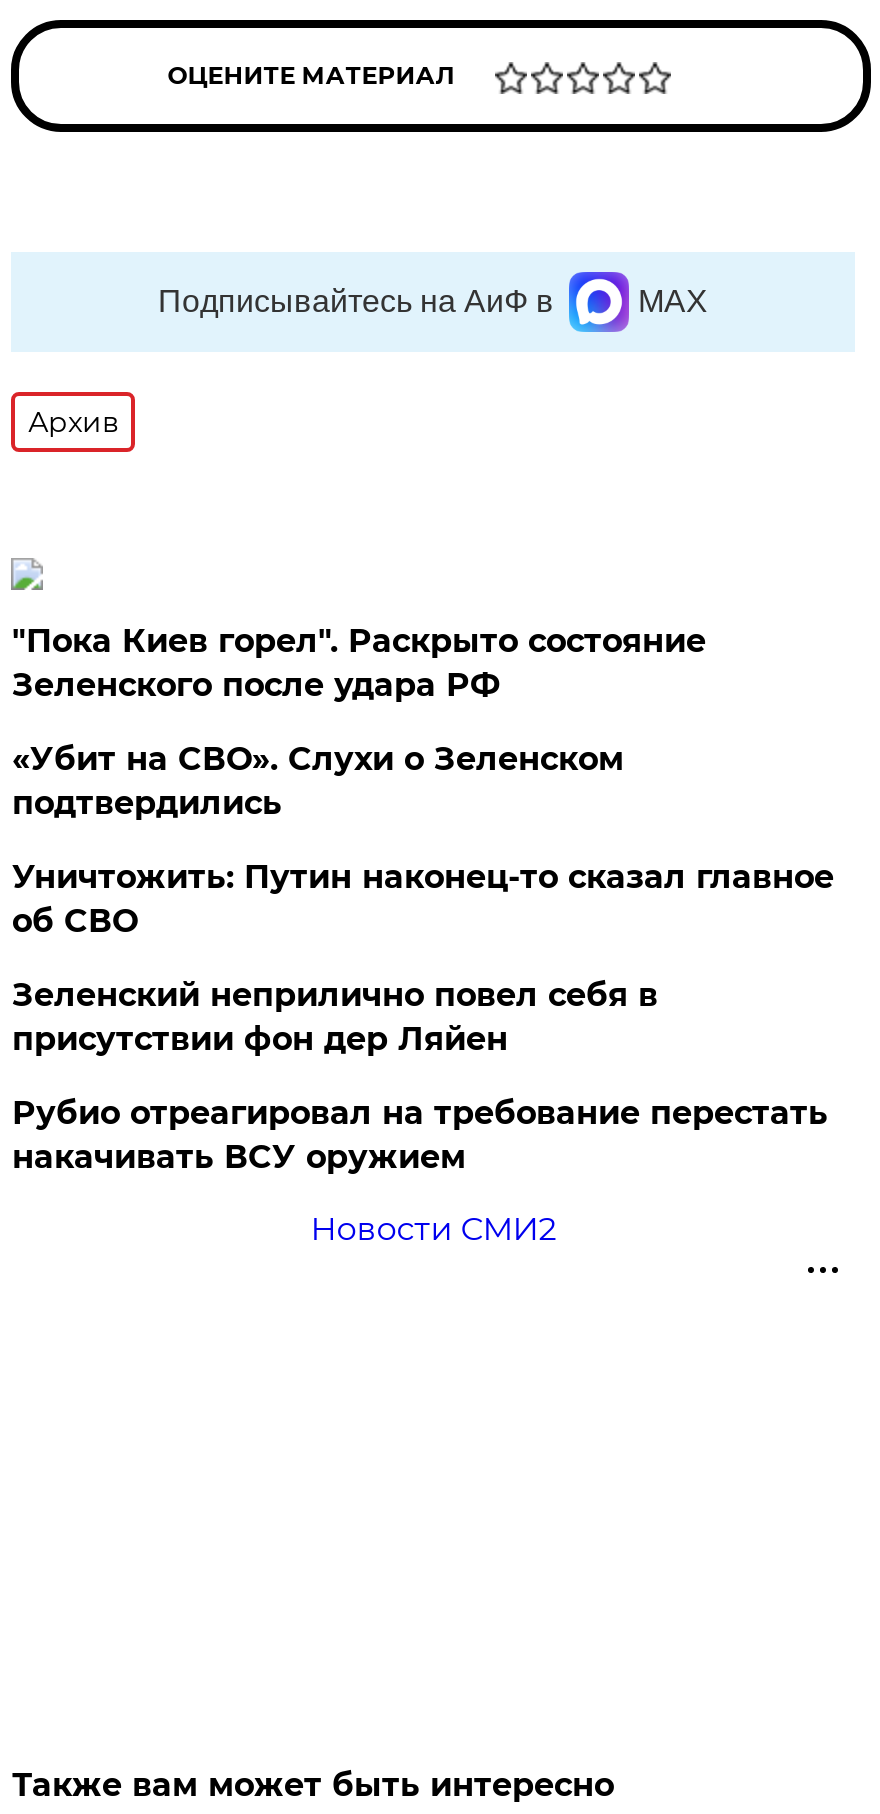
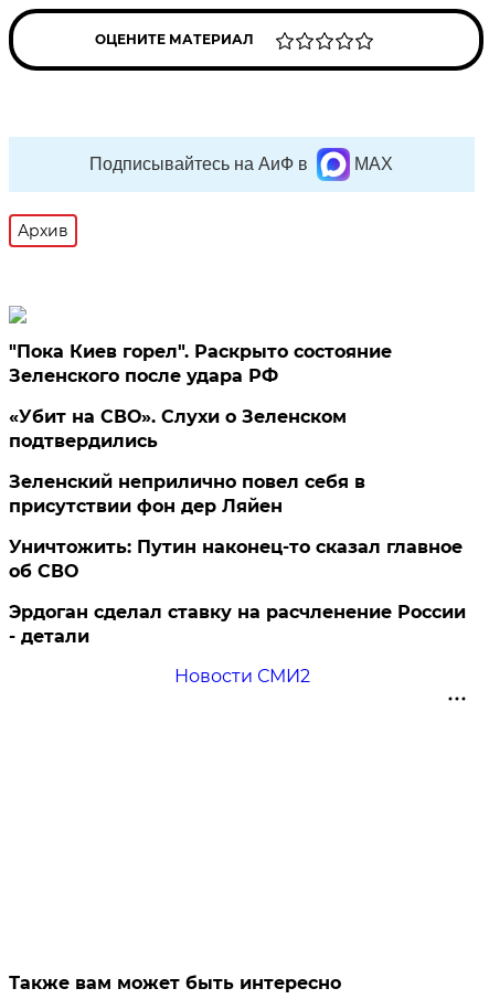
moved [12,858,834,940] -> [9,536,463,582]: Уничтожить: Путин наконец-то сказал главное | об СВО
moved [12,976,658,1058] -> [9,471,366,517]: Зеленский неприлично повел cебя в | присутствии фон дер Ляйен
[12,1094,828,1176] Рубио отреагировал на требование перестать | накачивать ВСУ оружием -> [9,602,466,647] Эрдоган сделал ставку на расчленение России | - детали

